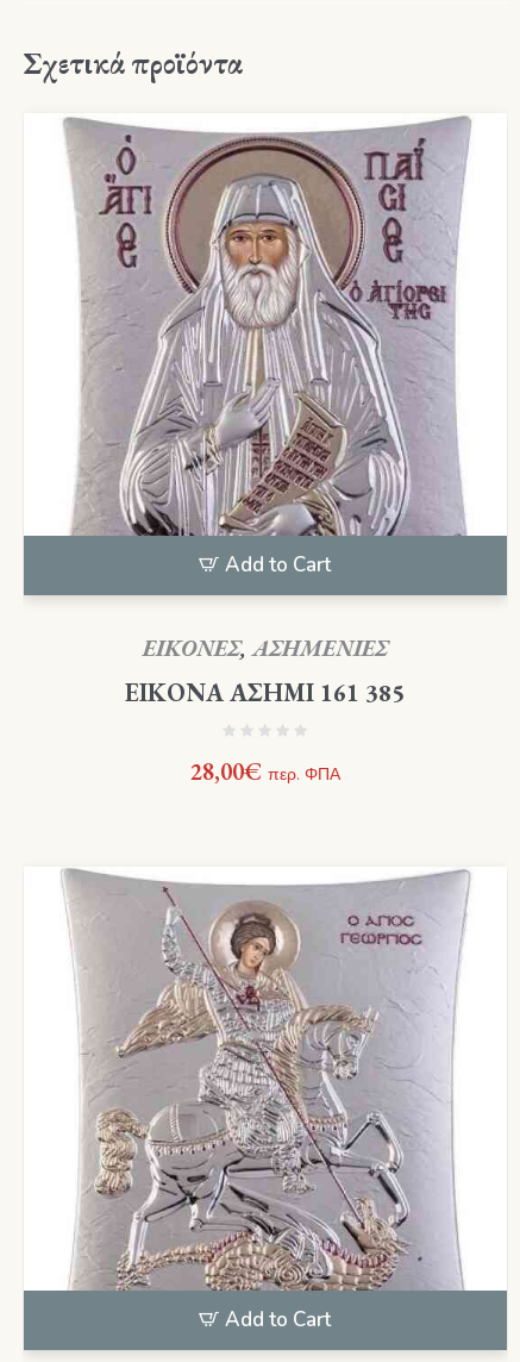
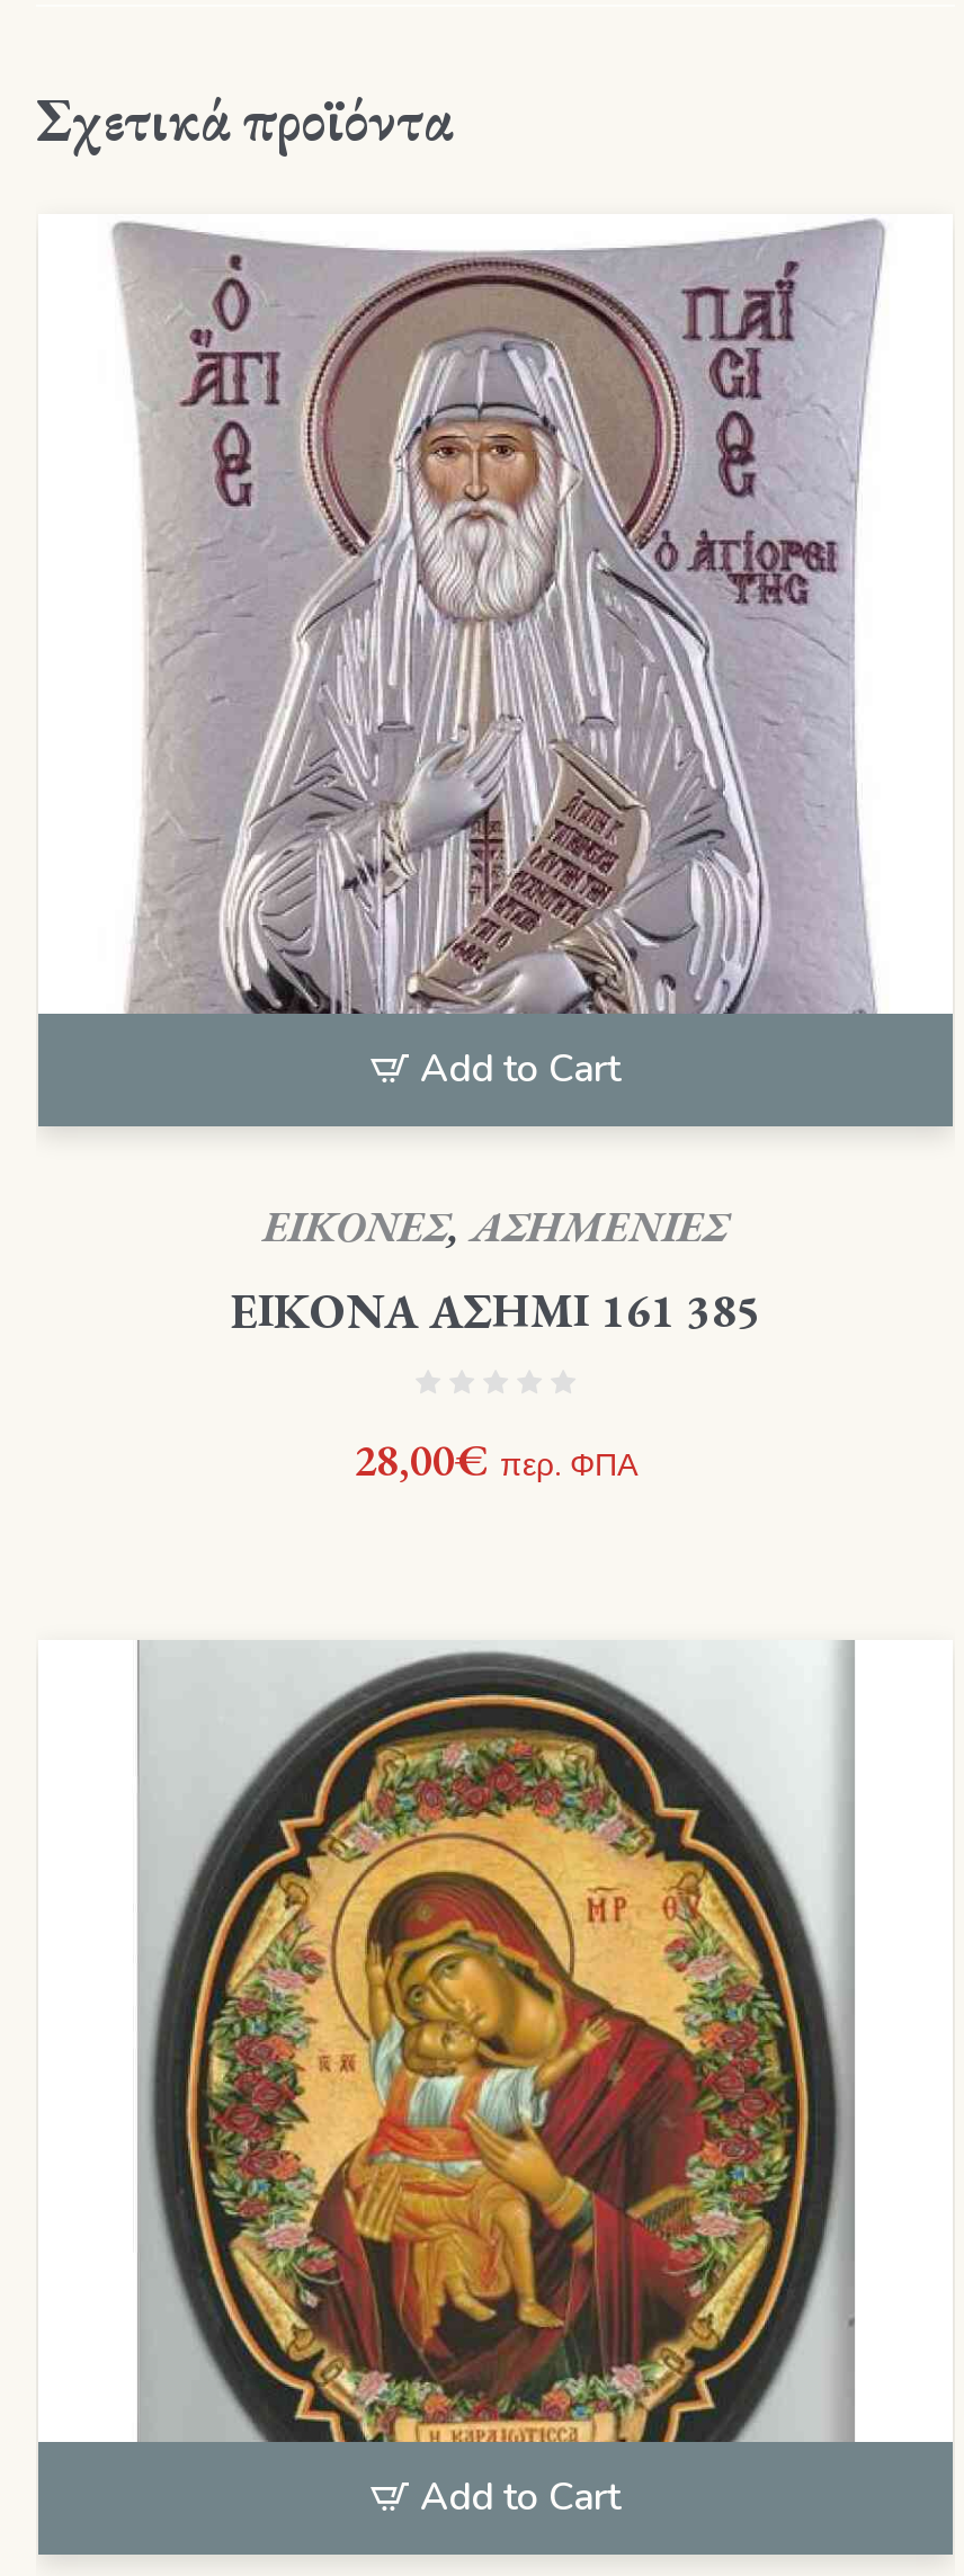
[61,867,471,1292] [image] -> [110,1640,883,2444] [image]

